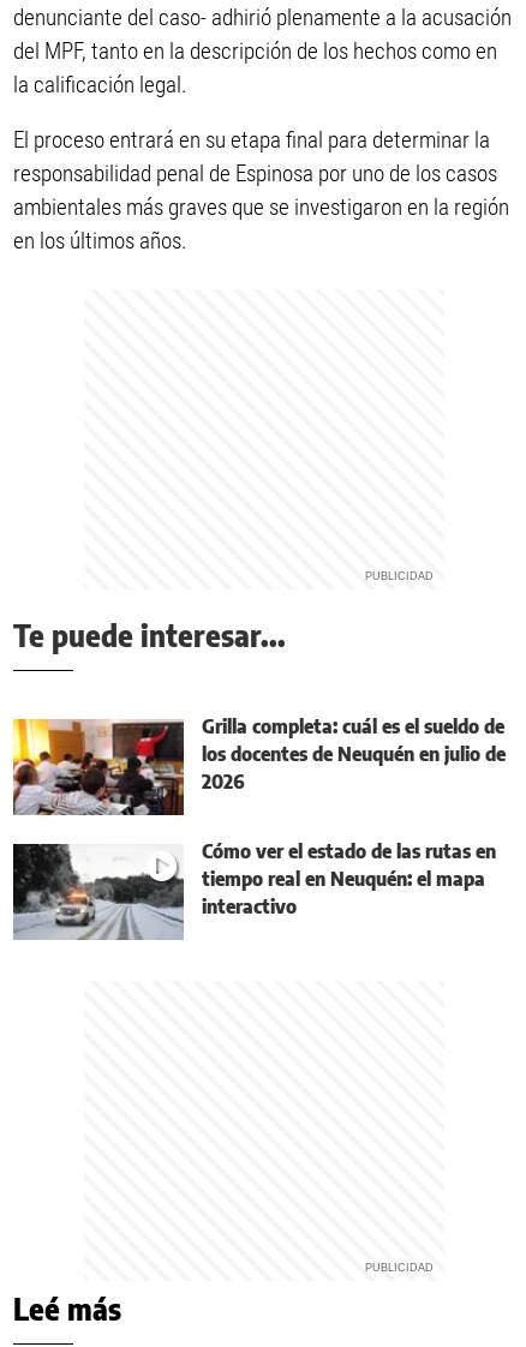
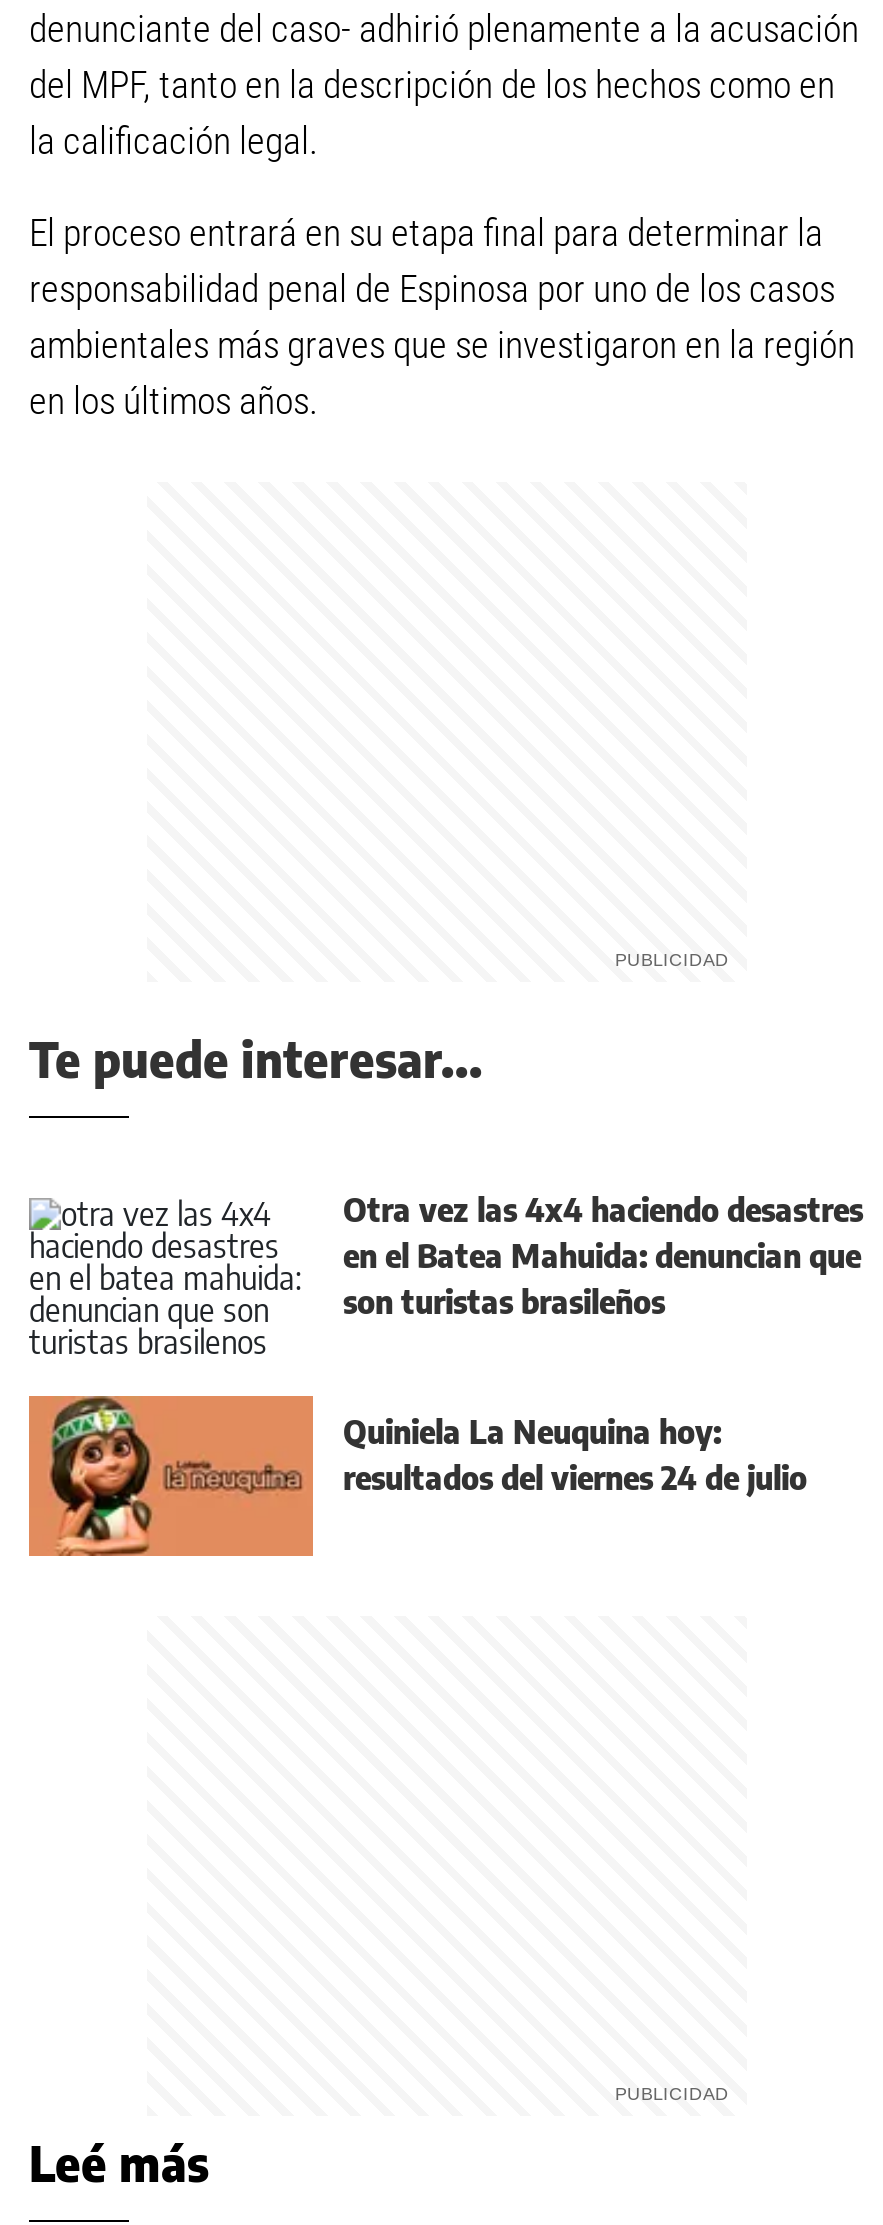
[12,715,506,816] [image] | Grilla completa: cuál es el sueldo de | los docentes de Neuquén en julio de | 2026 -> [27,1191,863,1356] [image] | Otra vez las 4x4 haciendo desastres | en el Batea Mahuida: denuncian que | son turistas brasileños
[12,840,496,941] [image] | Cómo ver el estado de las rutas en | tiempo real en Neuquén: el mapa | interactivo -> [27,1394,807,1558] [image] | Quiniela La Neuquina hoy: | resultados del viernes 24 de julio

